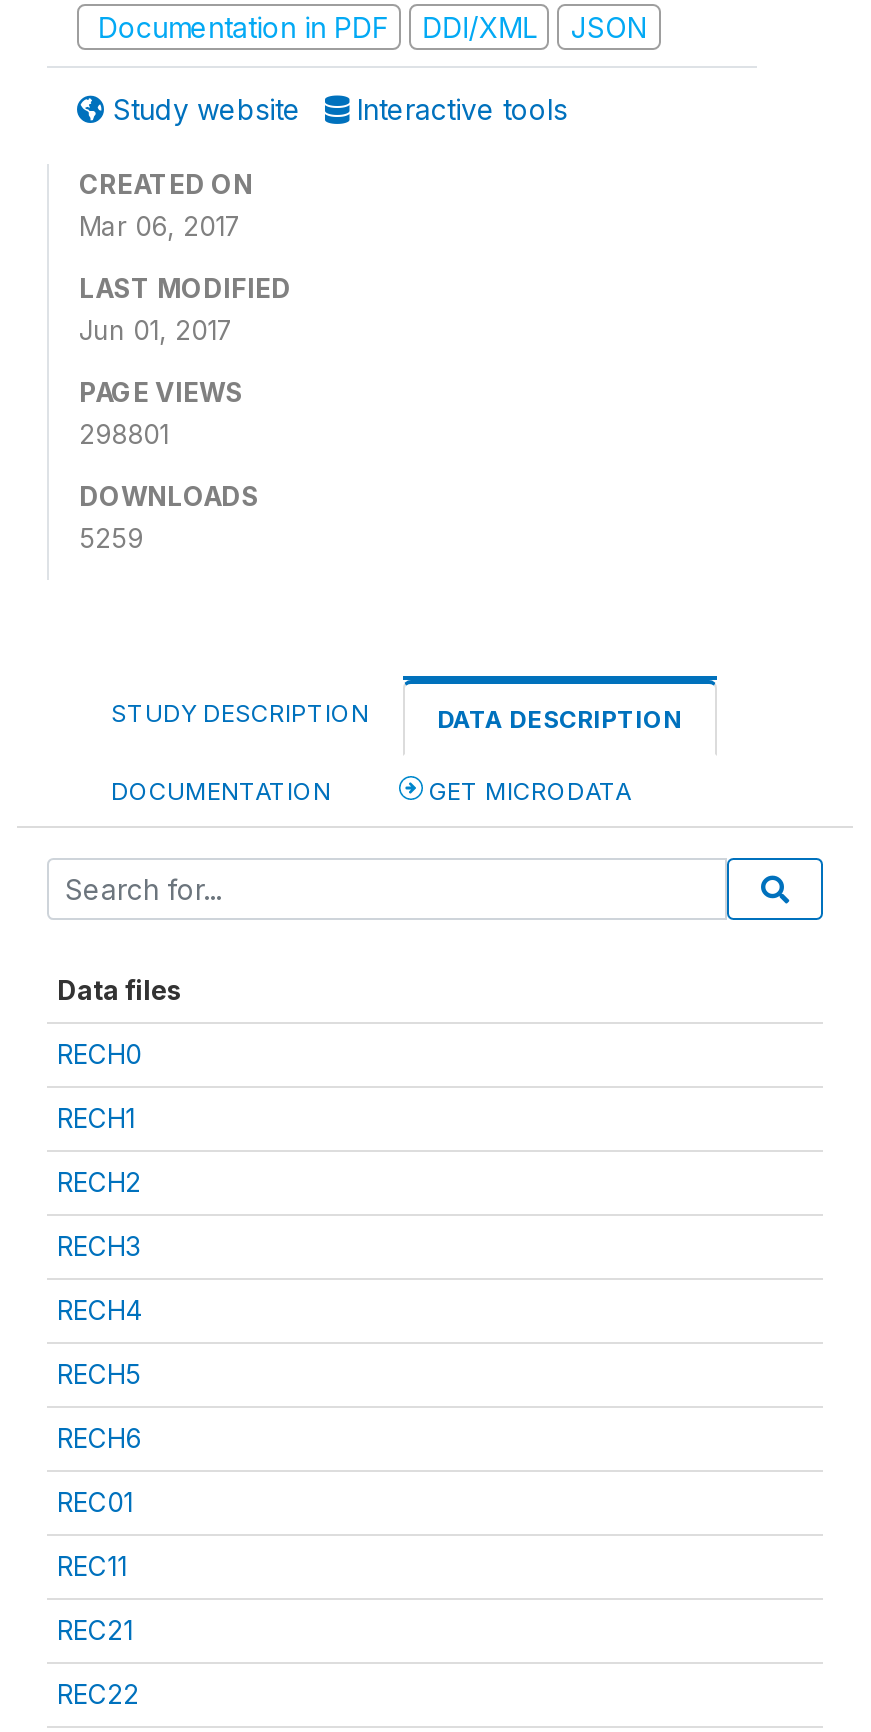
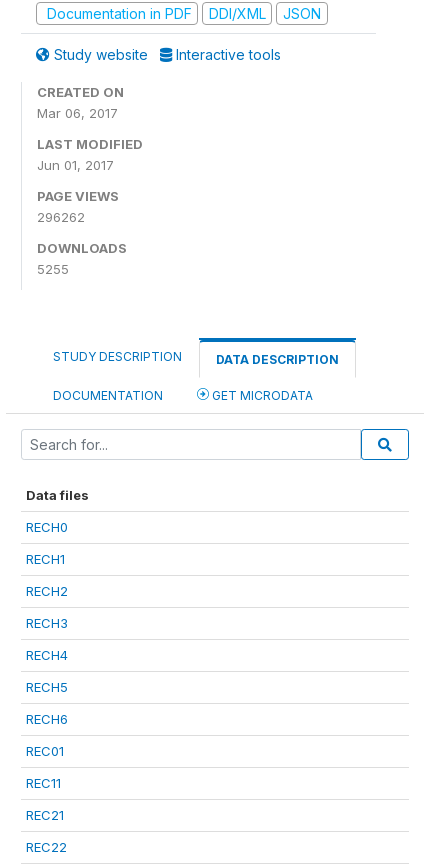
[79,418,169,450] 298801 -> [37,209,85,225] 296262
[79,522,143,554] 5259 -> [37,261,69,277] 5255

